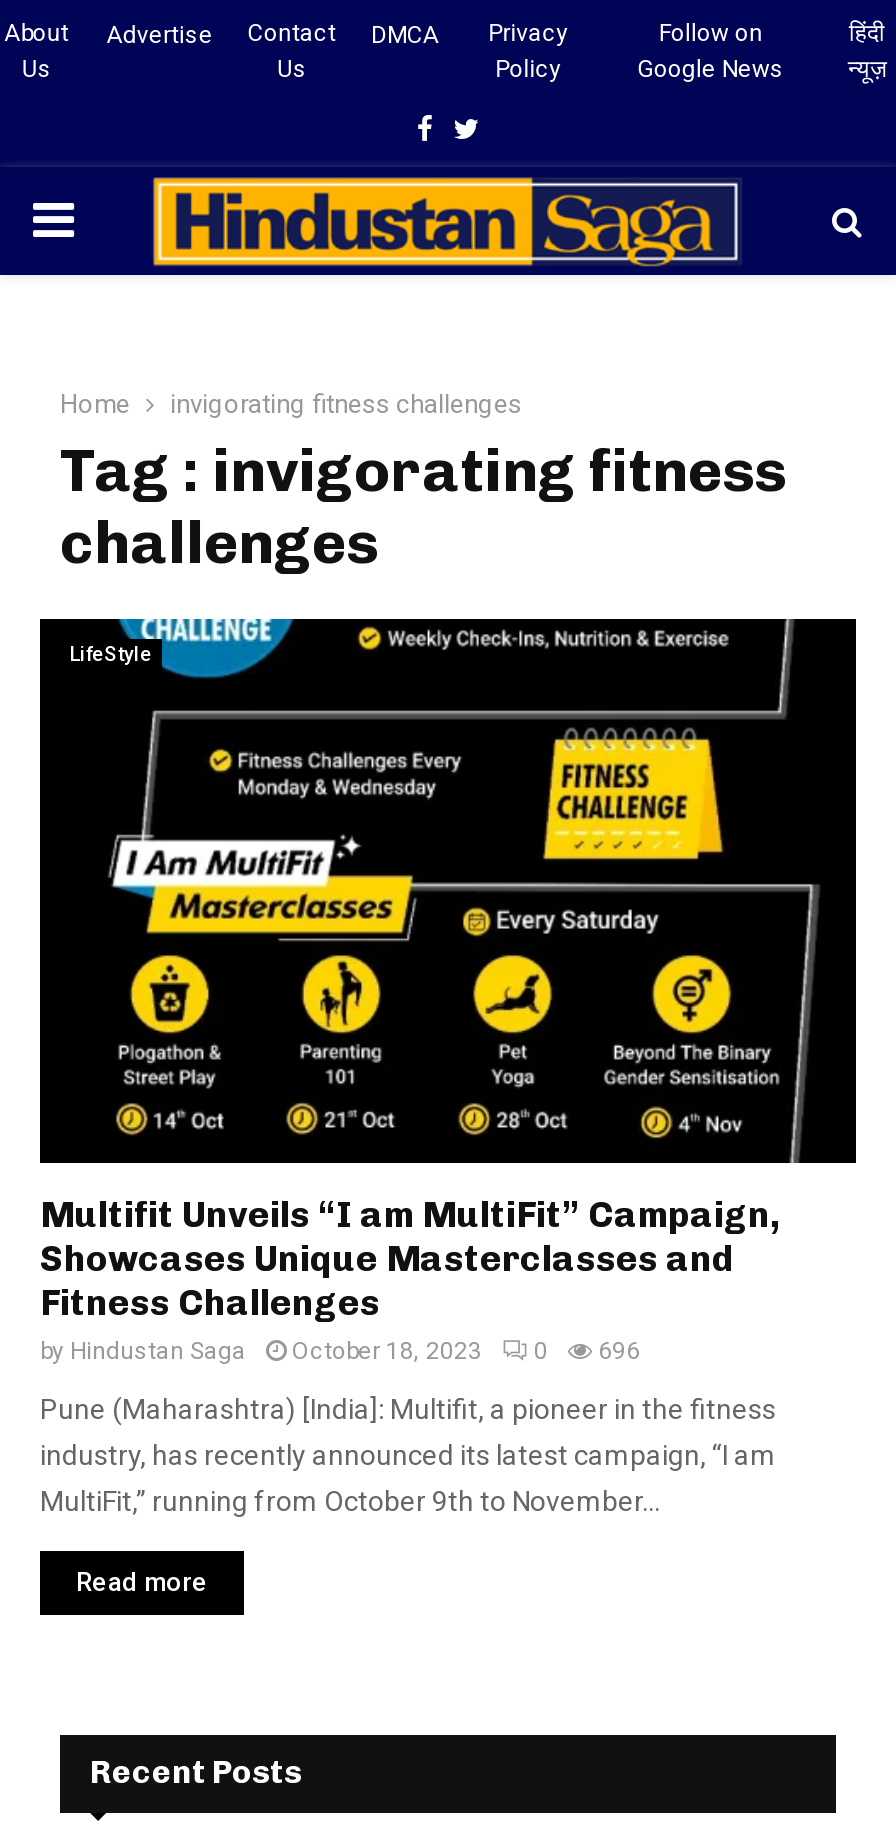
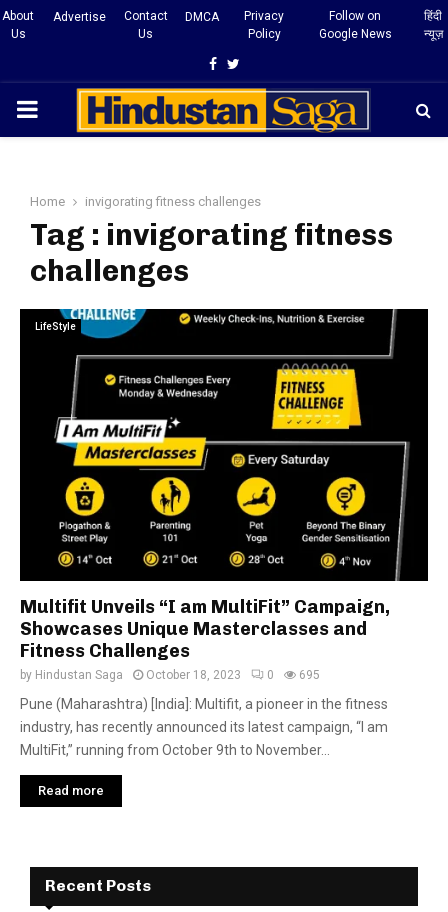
[40,1337,640,1365] by Hindustan Saga October 18, 2023 0 696 -> [20,668,320,682] by Hindustan Saga October 18, 2023 0 695

